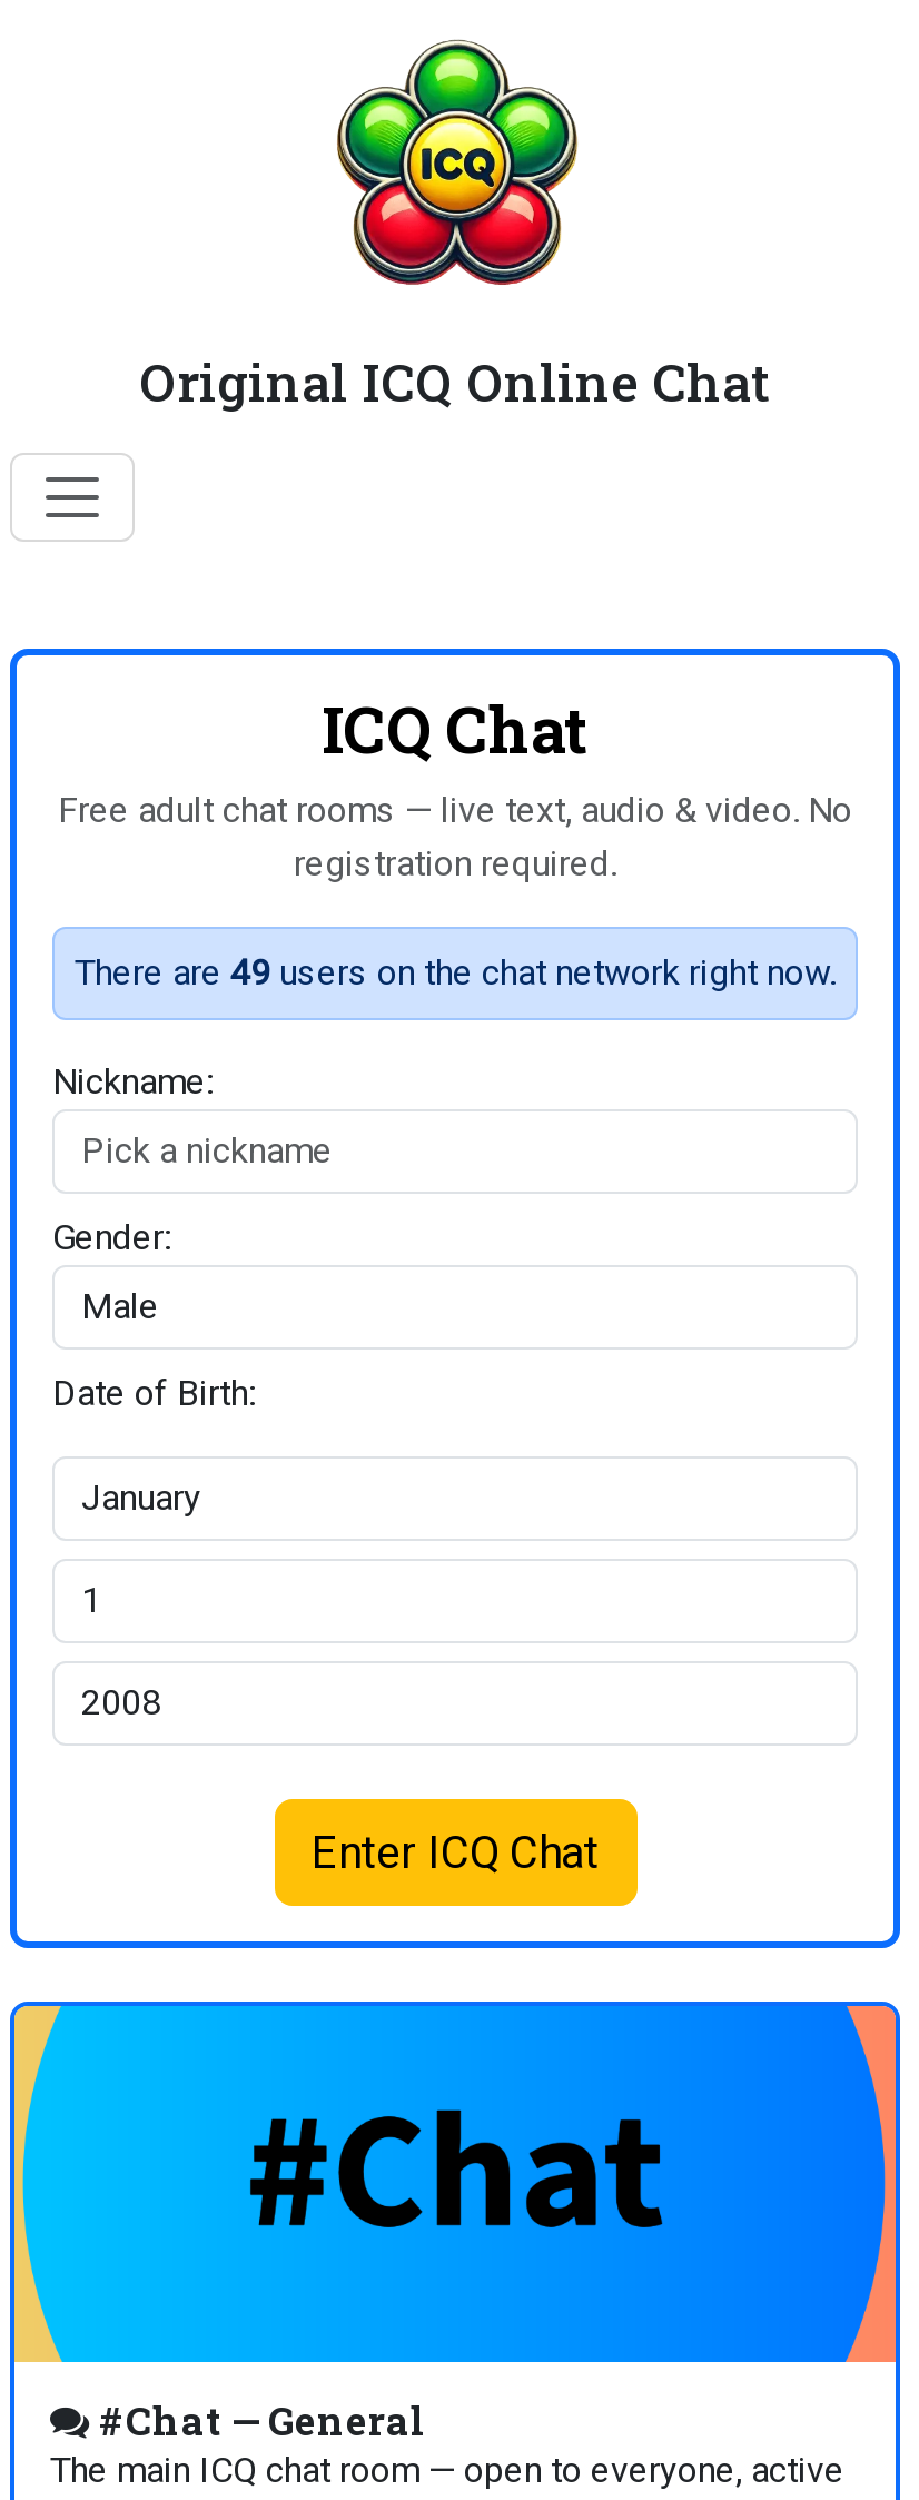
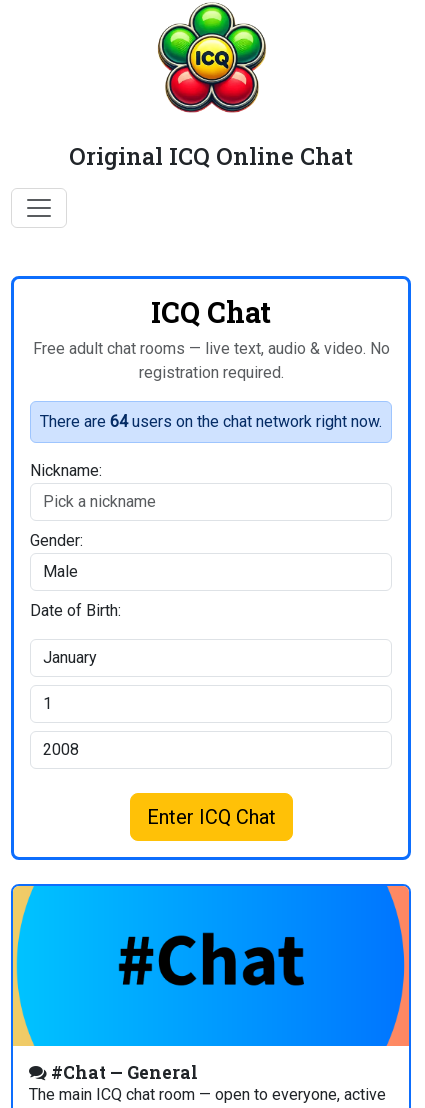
[75,951,836,994] There are 49 users on the chat network right now. -> [40,412,382,431] There are 64 users on the chat network right now.

